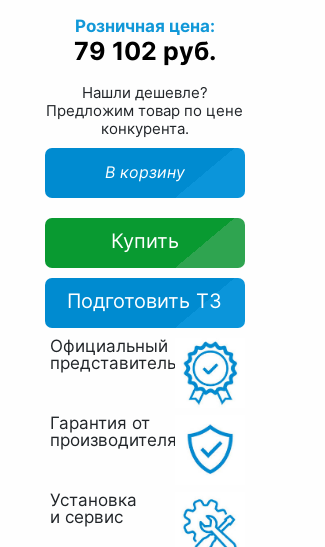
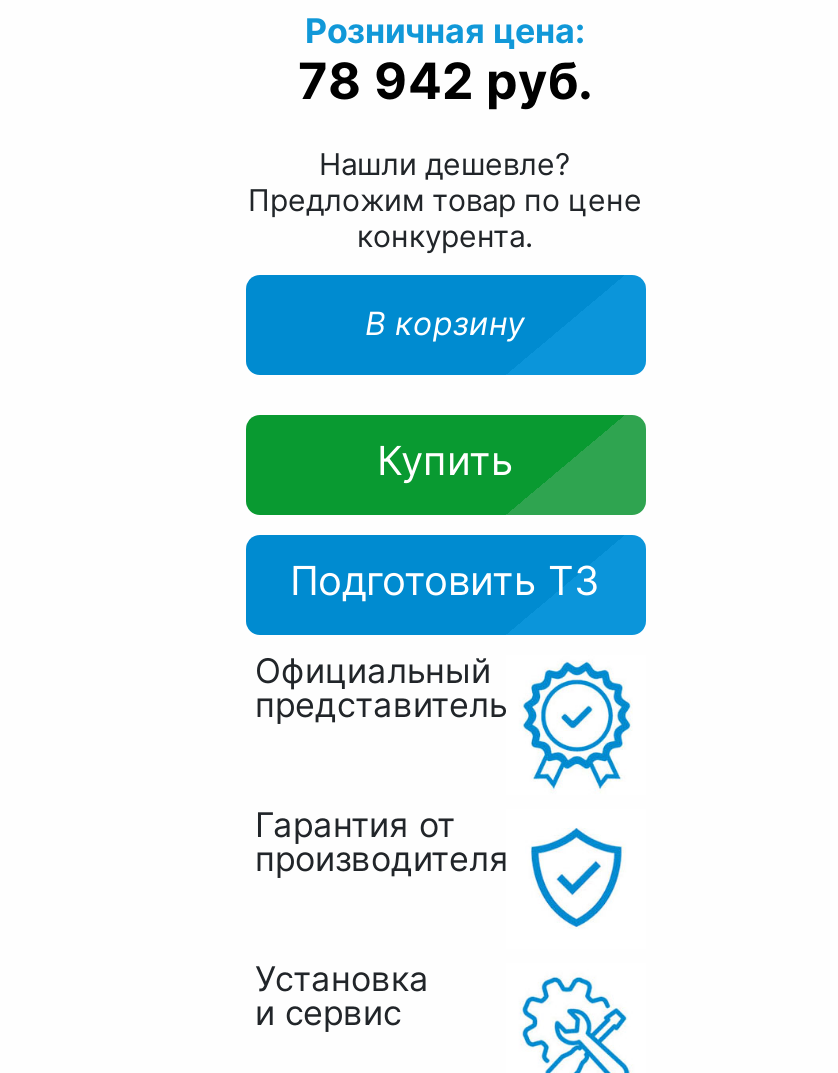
[73,36,215,66] 79 102 руб. -> [298,51,592,111] 78 942 руб.

